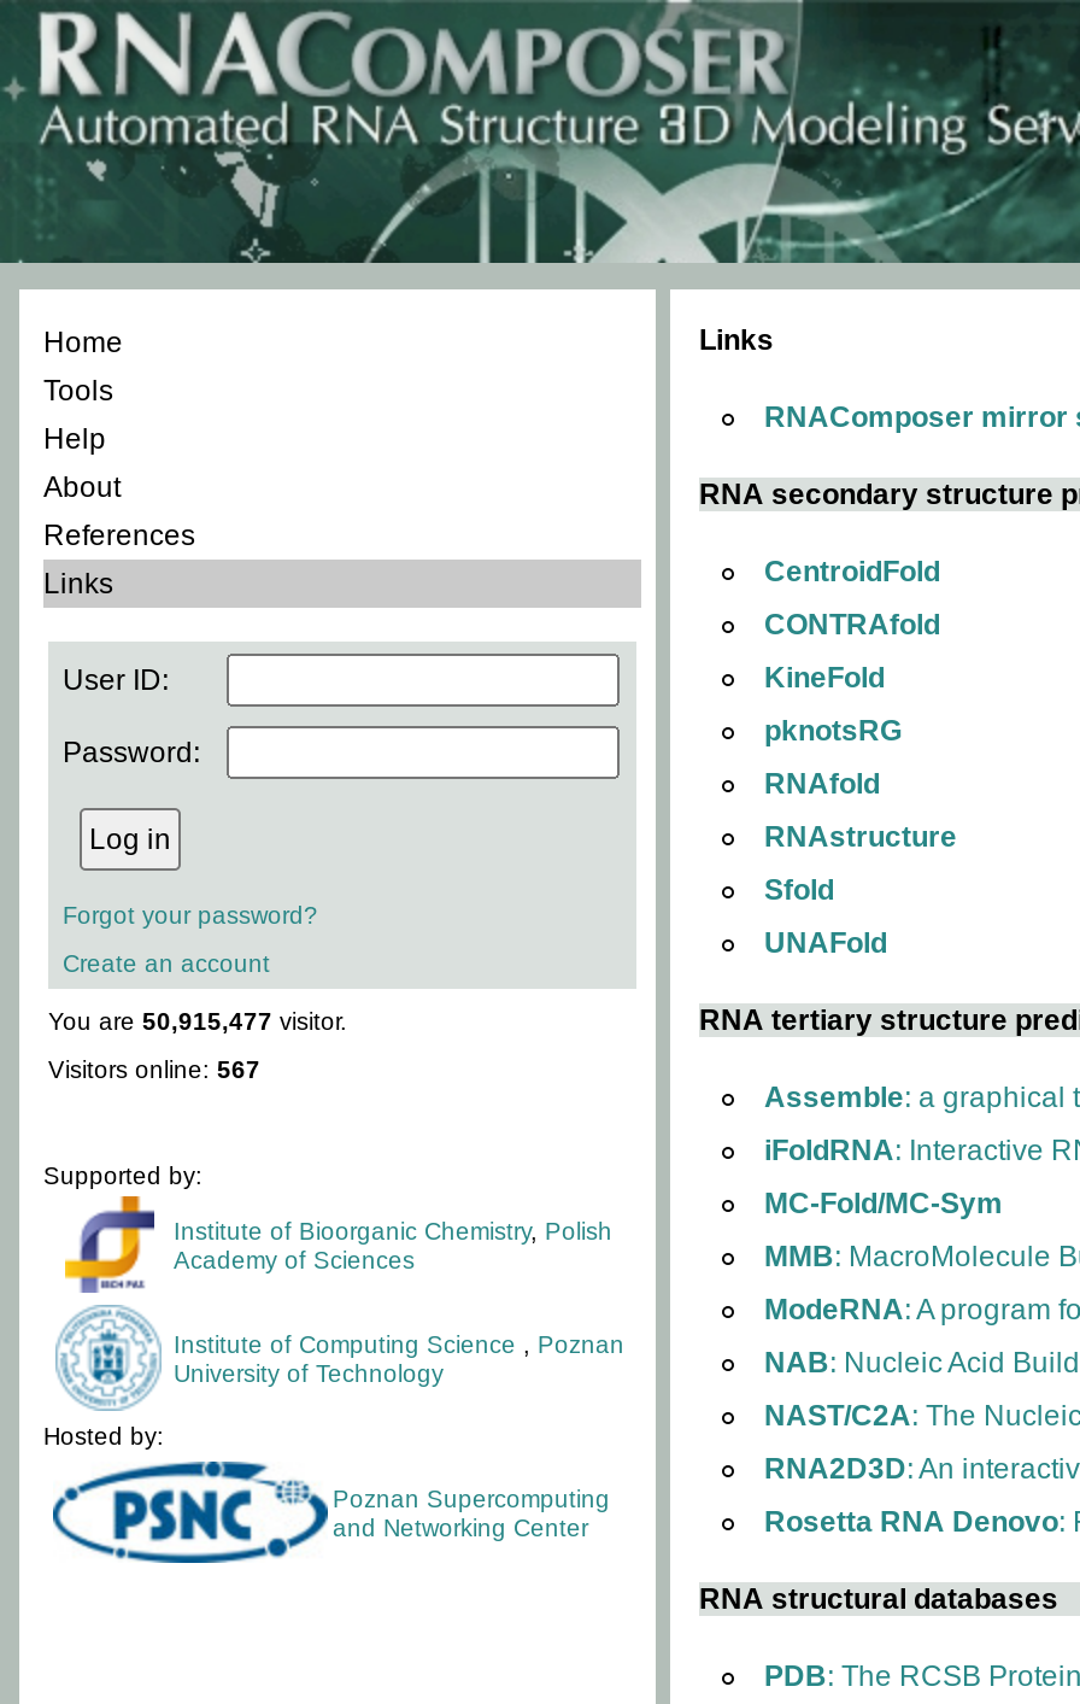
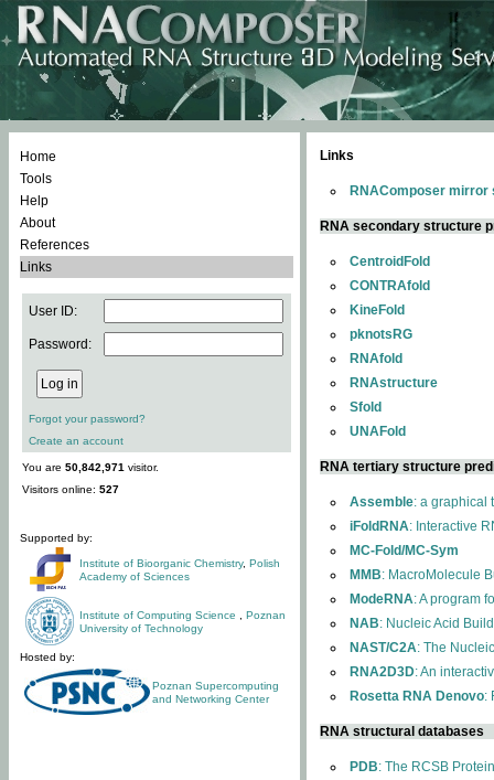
[48,1008,347,1035] You are 50,915,477 visitor. -> [22,461,159,473] You are 50,842,971 visitor.
[48,1056,260,1083] Visitors online: 567 -> [22,483,119,495] Visitors online: 527

